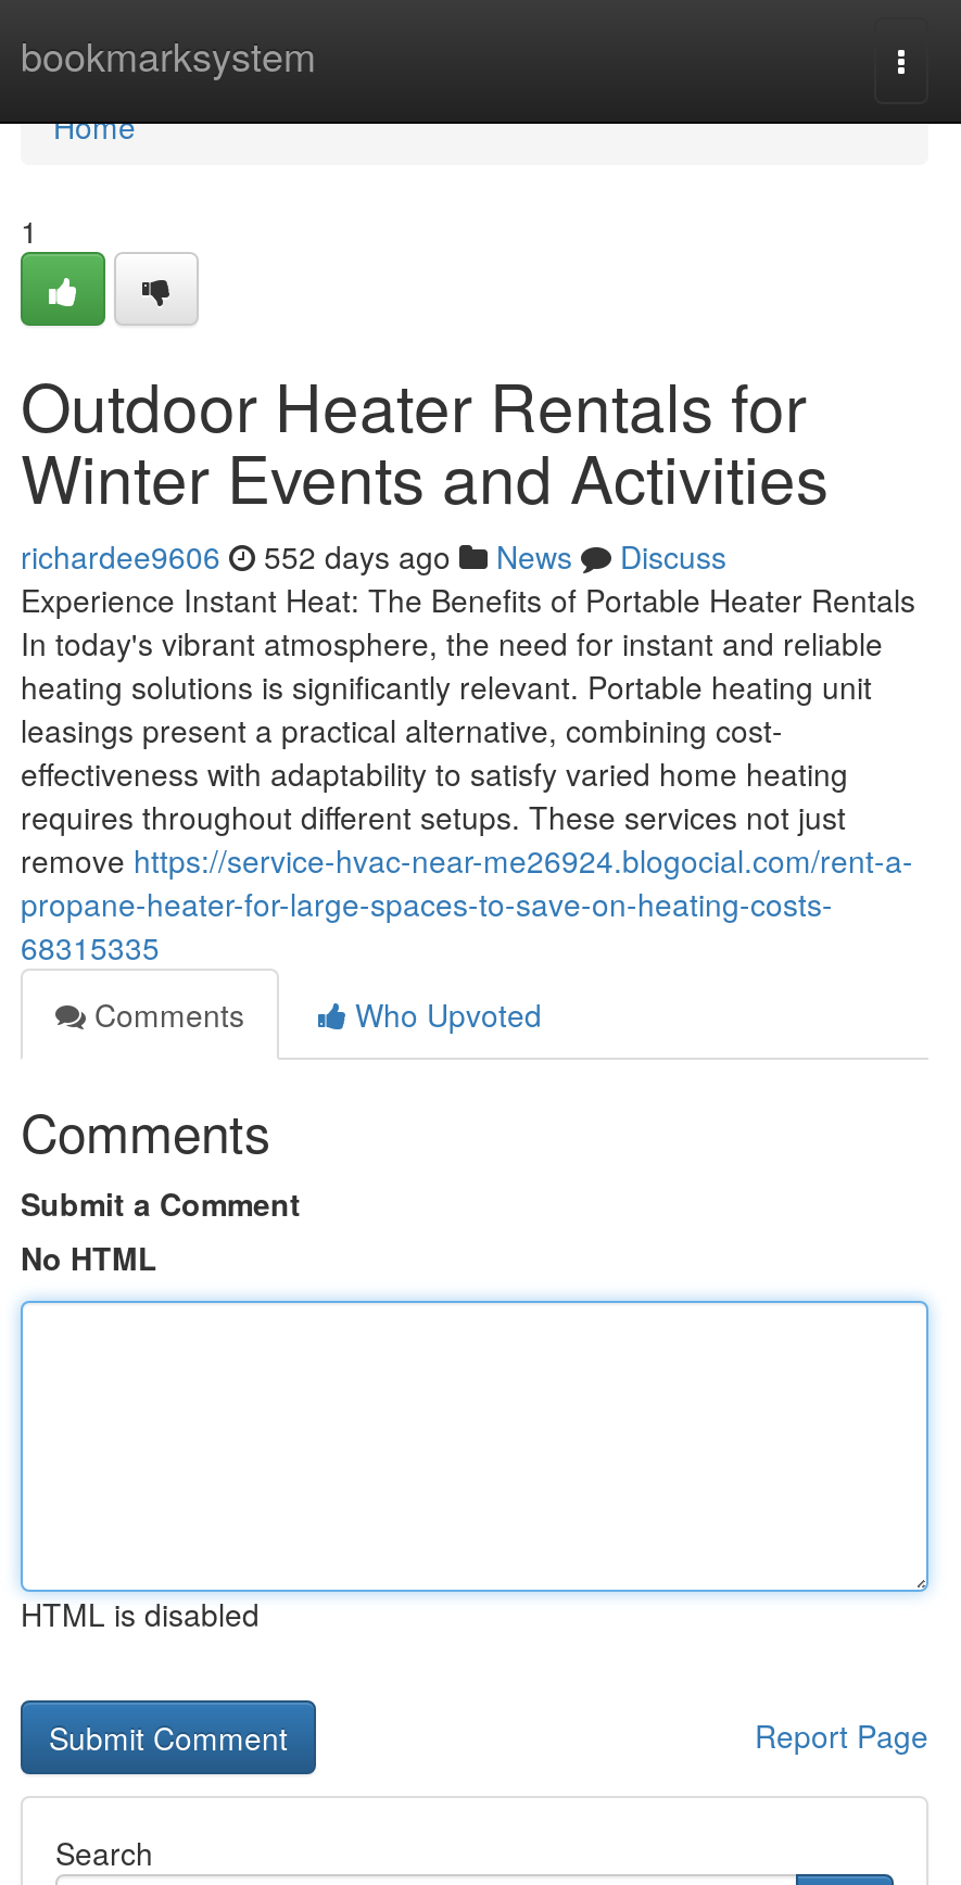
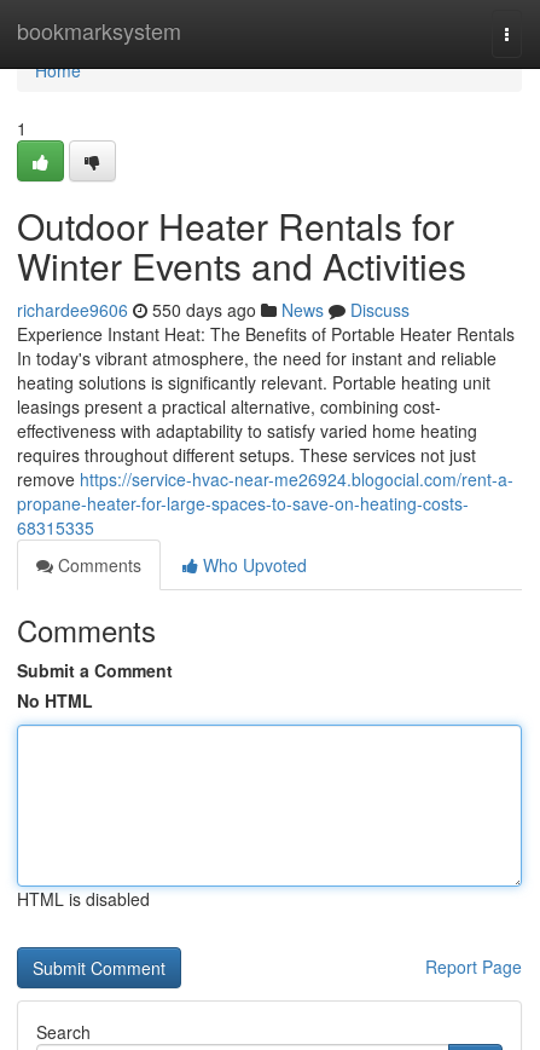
[21,534,726,578] richardee9606 552 days ago News Discuss -> [17,298,410,322] richardee9606 550 days ago News Discuss

